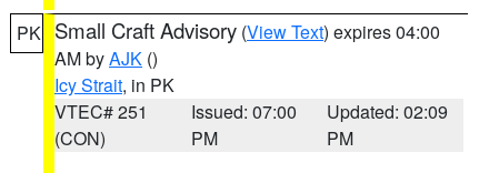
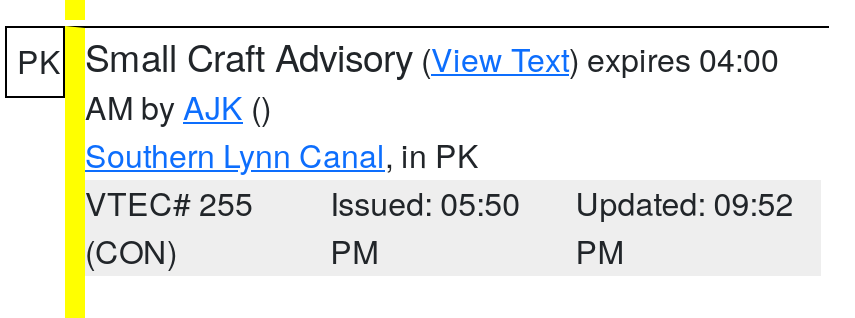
[54,72,174,124] Icy Strait, in PK | VTEC# 251 -> [85,132,479,226] Southern Lynn Canal, in PK | VTEC# 255
[191,99,296,124] Issued: 07:00 -> [330,180,520,226] Issued: 05:50
[327,99,448,124] Updated: 02:09 -> [575,180,793,226] Updated: 09:52

